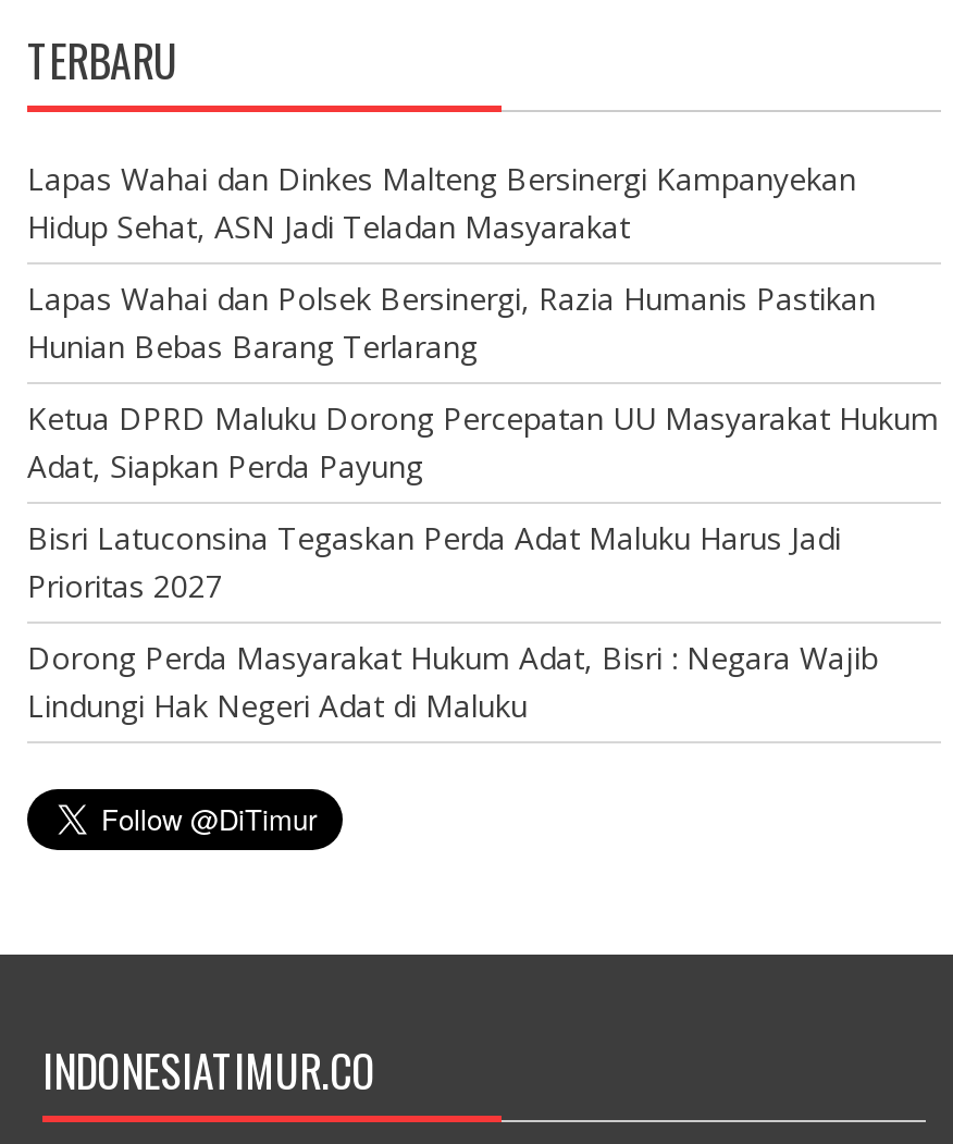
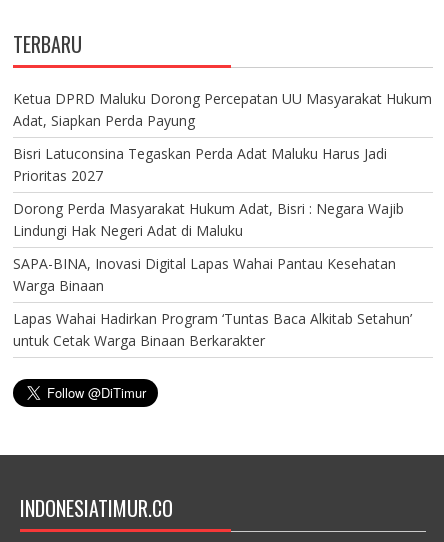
[27,159,876,368] Lapas Wahai dan Dinkes Malteng Bersinergi Kampanyekan | Hidup Sehat, ASN Jadi Teladan Masyarakat | Lapas Wahai dan Polsek Bersinergi, Razia Humanis Pastikan | Hunian Bebas Barang Terlarang -> none
moved [27,398,939,727] -> [13,89,432,240]: Ketua DPRD Maluku Dorong Percepatan UU Masyarakat Hukum | Adat, Siapkan Perda Payung | Bisri Latuconsina Tegaskan Perda Adat Maluku Harus Jadi | Prioritas 2027 | Dorong Perda Masyarakat Hukum Adat, Bisri : Negara Wajib | Lindungi Hak Negeri Adat di Maluku
none -> [13,254,412,350] SAPA-BINA, Inovasi Digital Lapas Wahai Pantau Kesehatan | Warga Binaan | Lapas Wahai Hadirkan Program ‘Tuntas Baca Alkitab Setahun’ | untuk Cetak Warga Binaan Berkarakter

